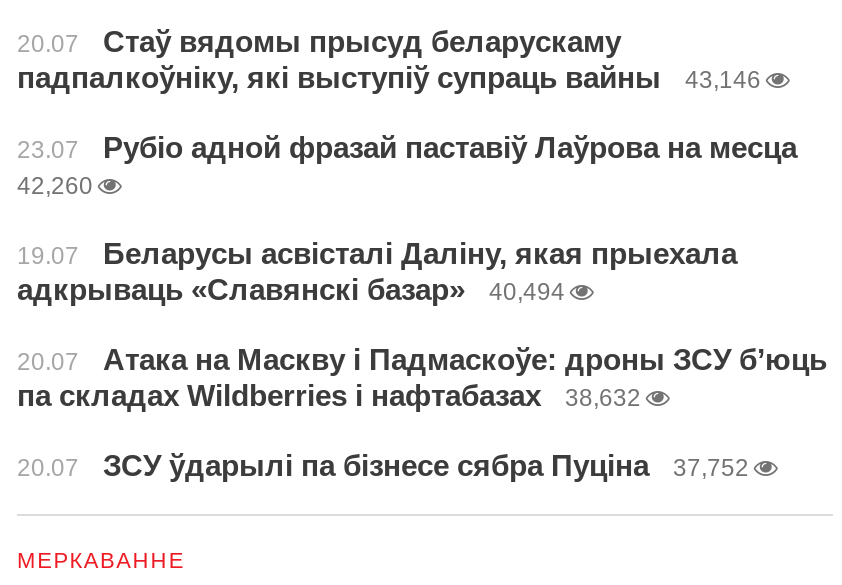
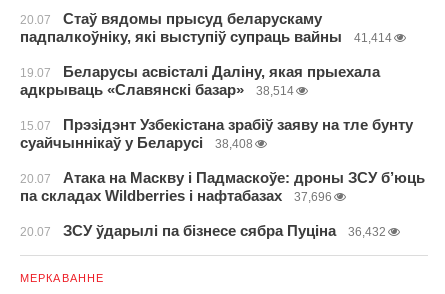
[17,65,797,199] 43,146 | 23.07 | Рубіо адной фразай паставіў Лаўрова на месца | 42,260 -> [354,30,392,44] 41,414
moved [17,235,737,305] -> [20,62,380,97]: 19.07 | Беларусы асвісталі Даліну, якая прыехала | адкрываць «Славянскі базар»
[489,277,565,305] 40,494 -> [20,83,413,150] 38,514 | 15.07 | Прэзідэнт Узбекістана зрабіў заяву на тле бунту | суайчыннікаў у Беларусі | 38,408
[17,377,641,411] па складах Wildberries і нафтабазах 38,632 -> [20,186,332,203] па складах Wildberries і нафтабазах 37,696
[17,447,749,481] 20.07 ЗСУ ўдарылі па бізнесе сябра Пуціна 37,752 -> [20,221,386,238] 20.07 ЗСУ ўдарылі па бізнесе сябра Пуціна 36,432

